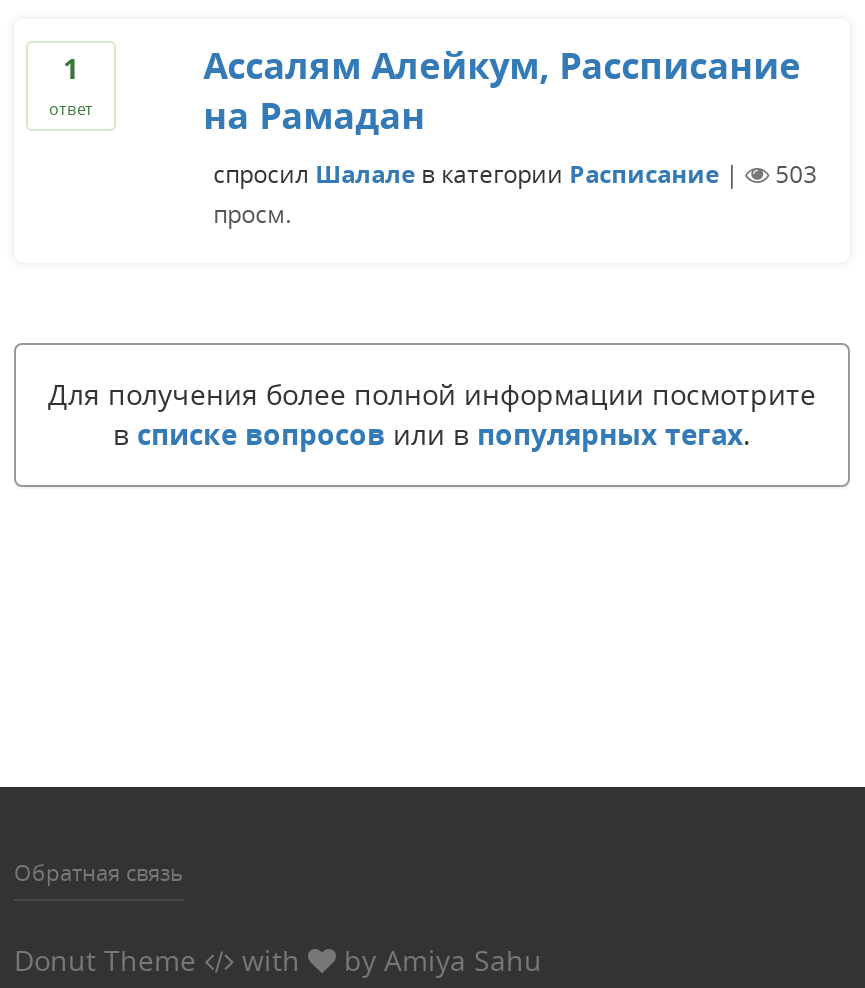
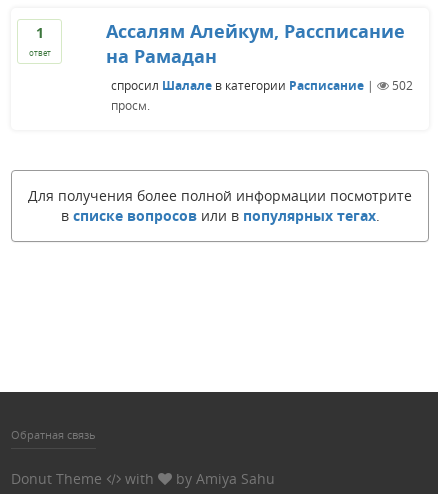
[775,157,817,191] 503 -> [392,77,413,94] 502

